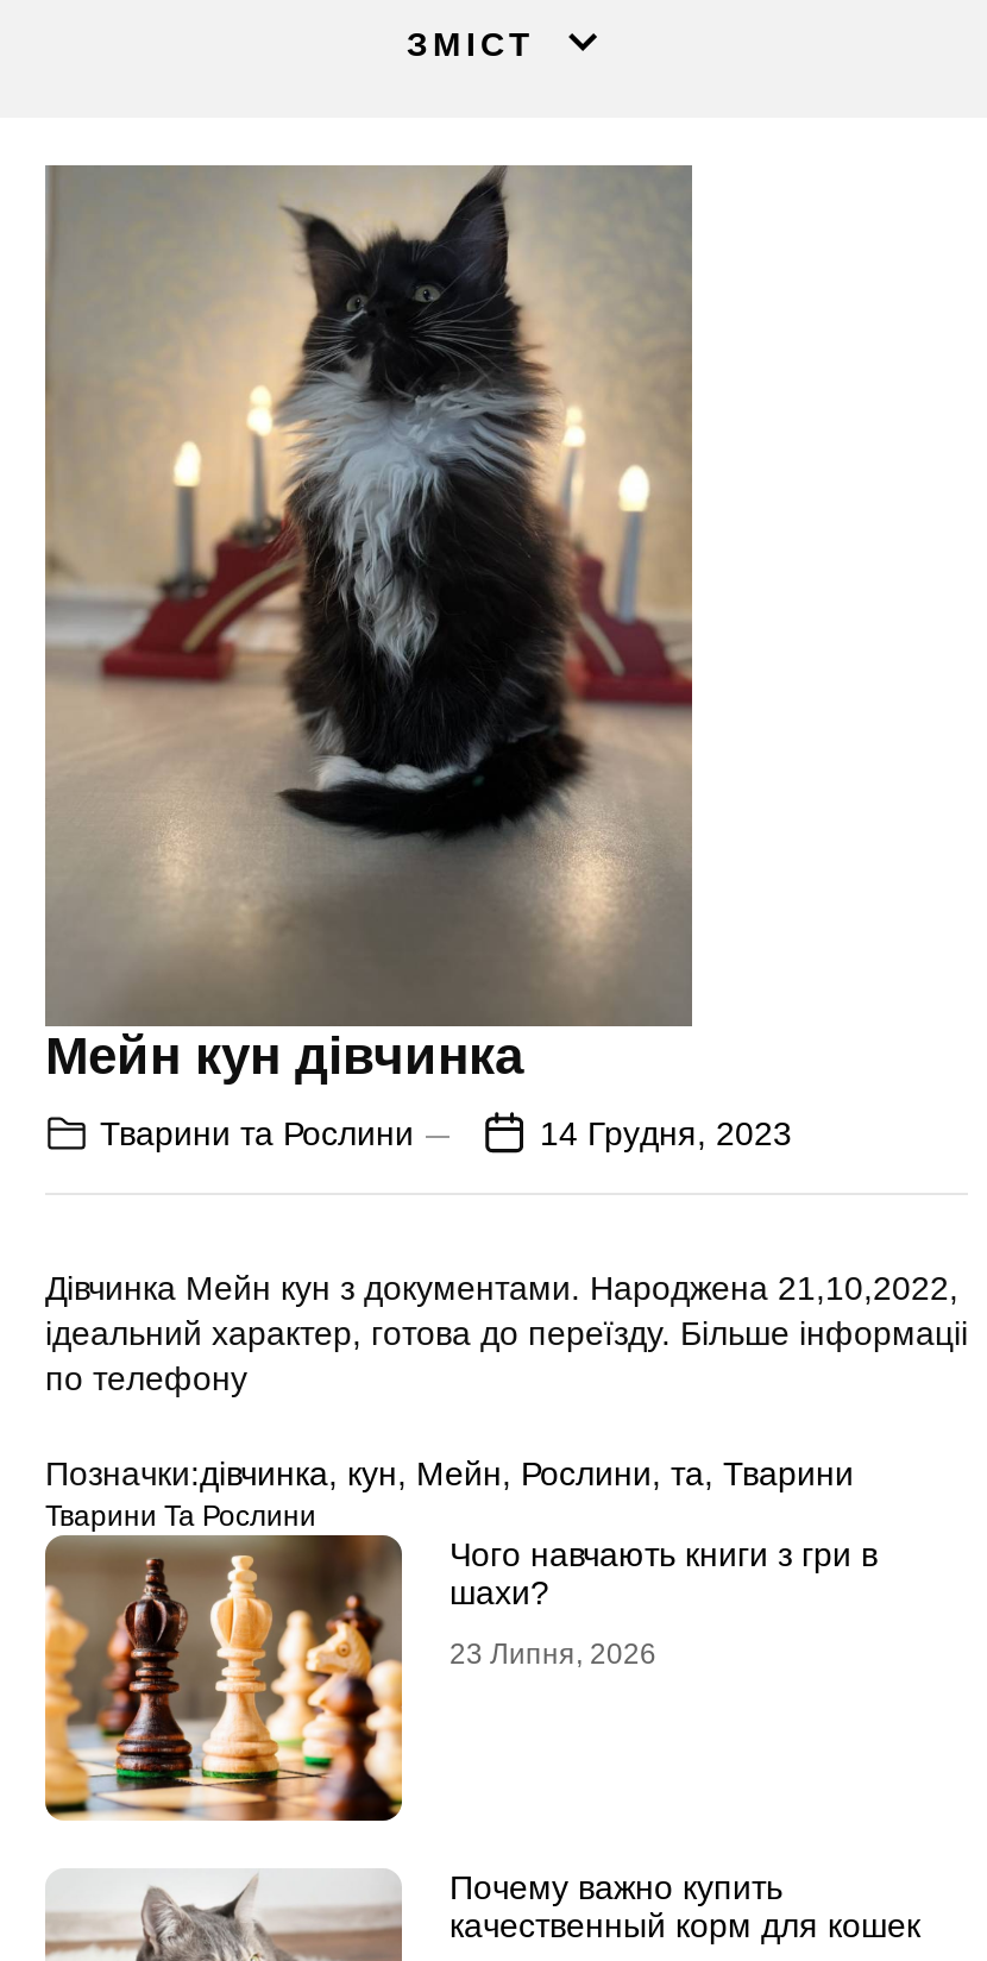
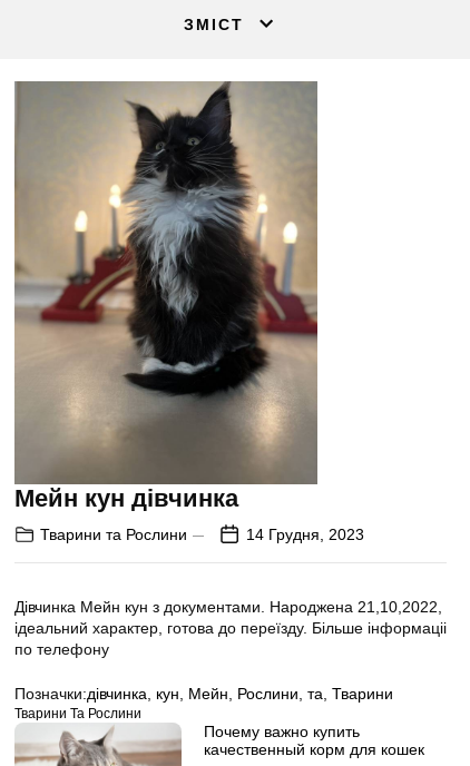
[43,1533,878,1823] [image] | Чого навчають книги з гри в | шахи? | 23 Липня, 2026 -> none

